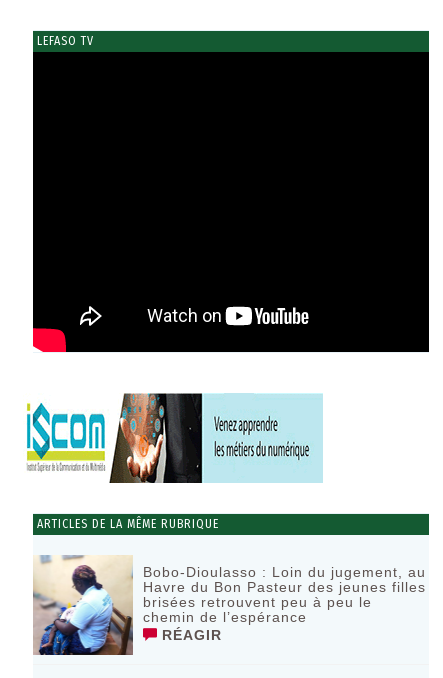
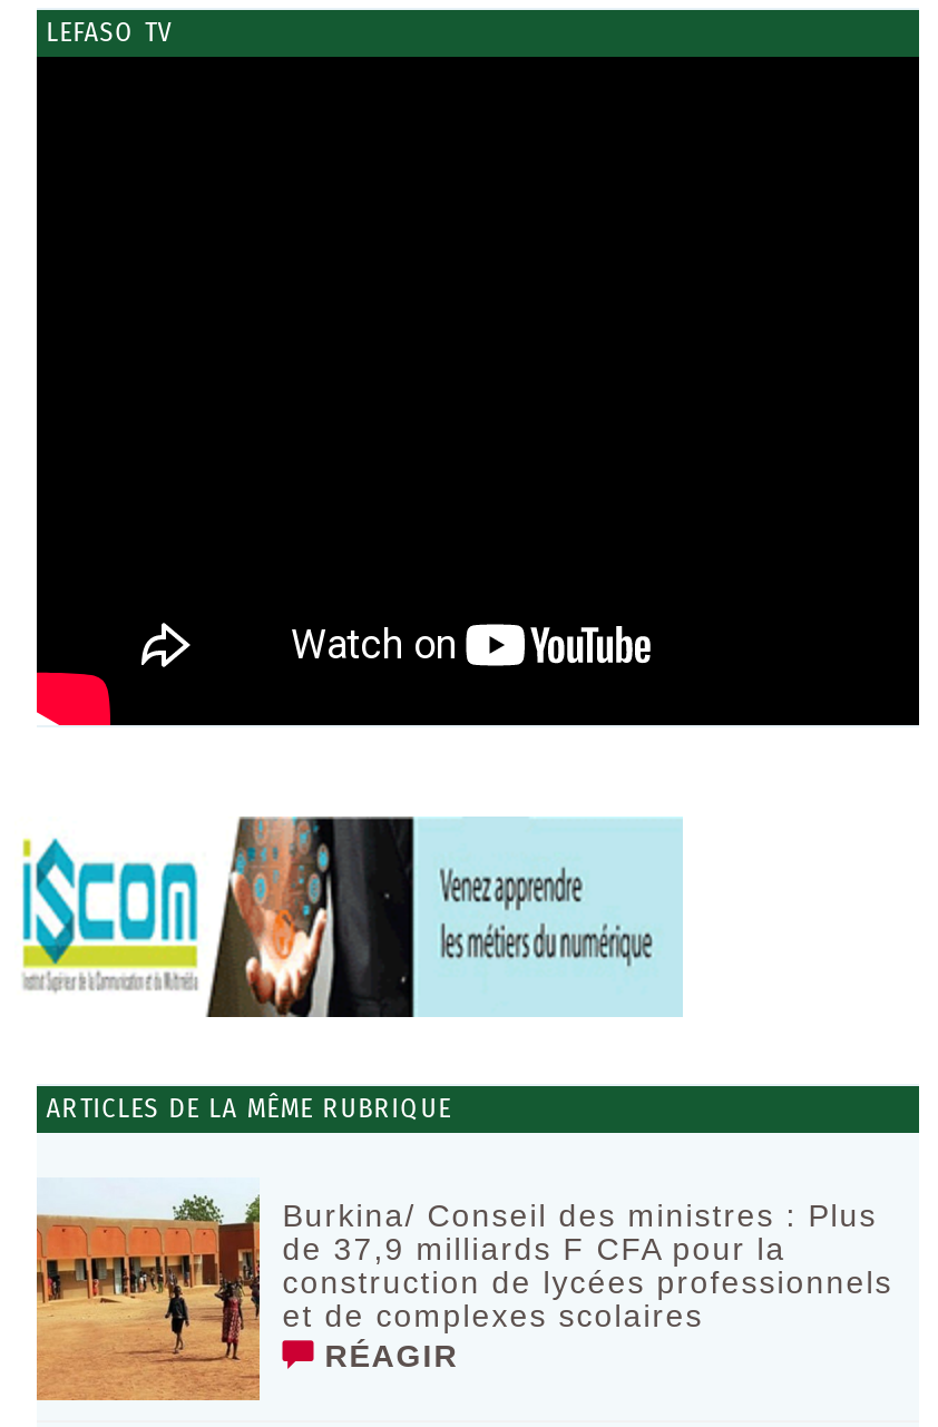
[33,555,426,656] [image] | Bobo-Dioulasso : Loin du jugement, au | Havre du Bon Pasteur des jeunes filles | brisées retrouvent peu à peu le | chemin de l’espérance -> [37,1180,893,1402] [image] | Burkina/ Conseil des ministres : Plus | de 37,9 milliards F CFA pour la | construction de lycées professionnels | et de complexes scolaires

